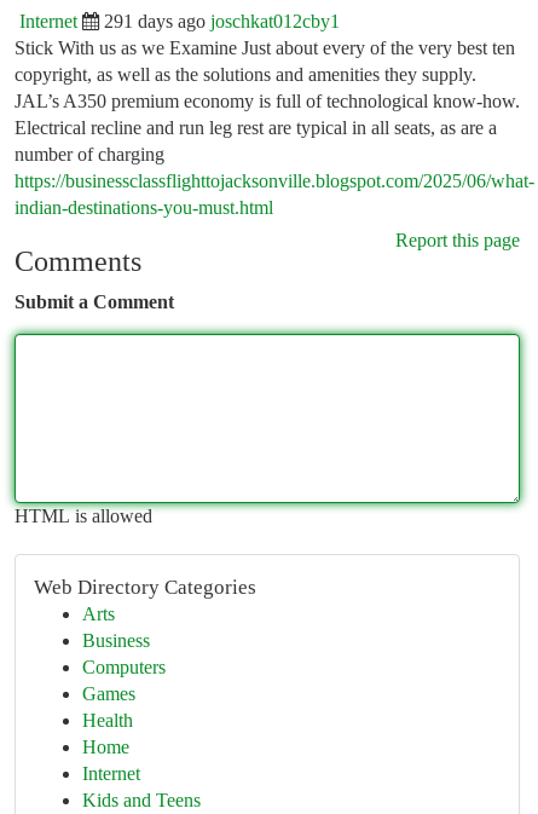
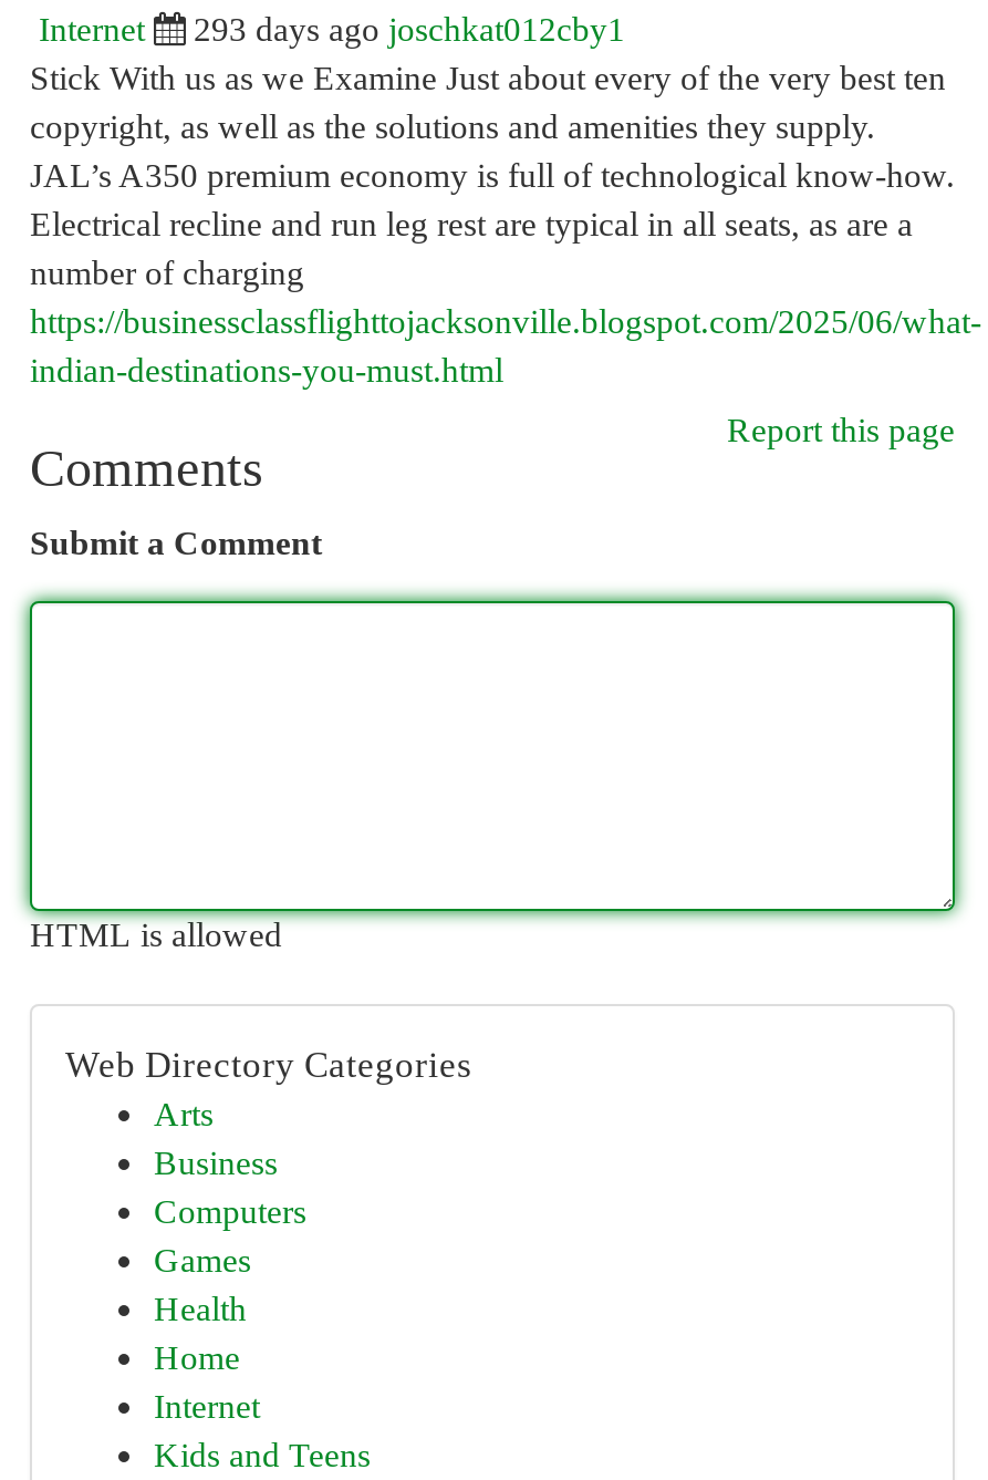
[104,11,340,31] 291 days ago joschkat012cby1 -> [194,10,625,48] 293 days ago joschkat012cby1

